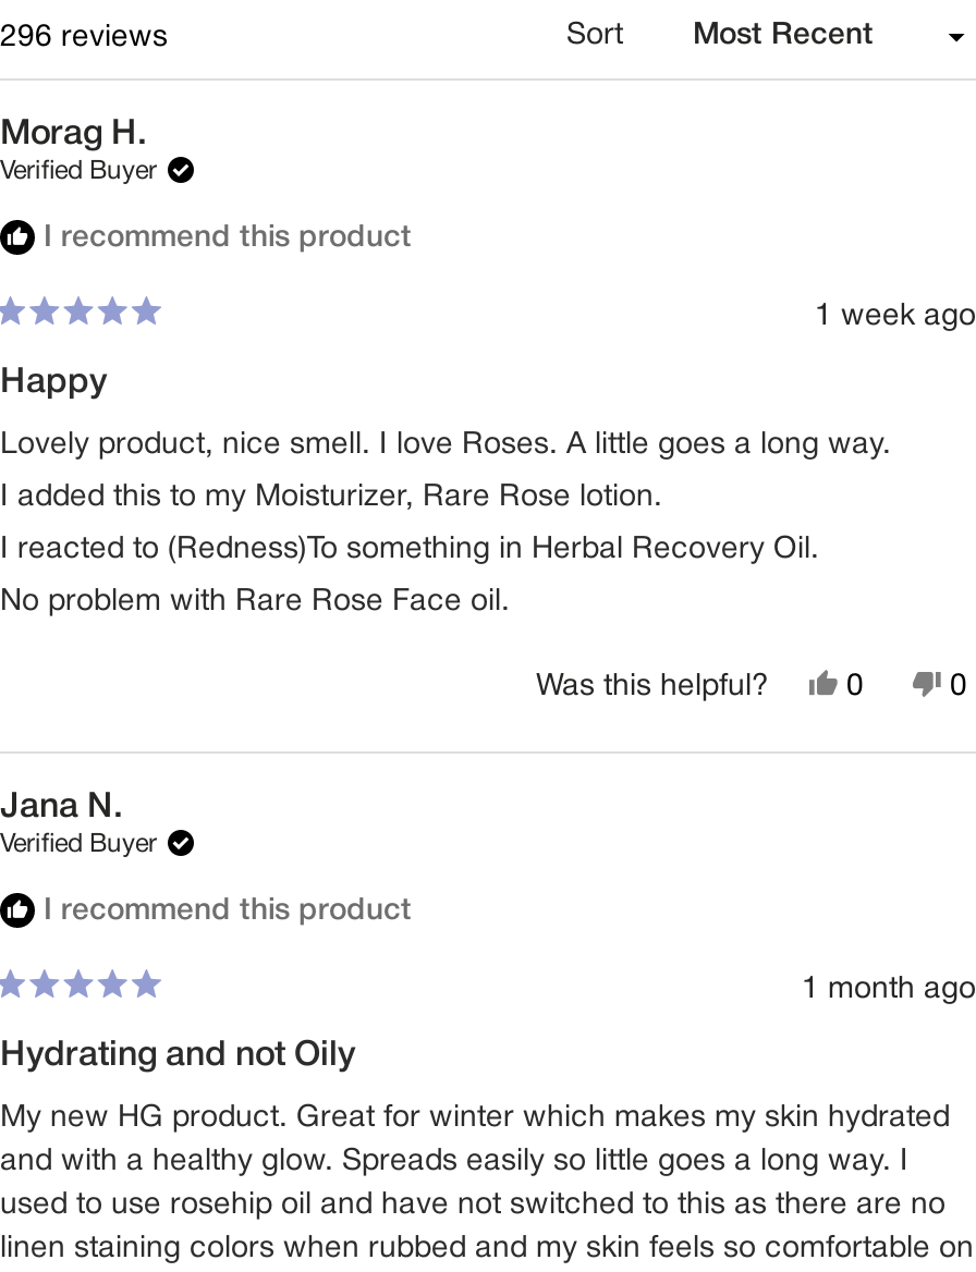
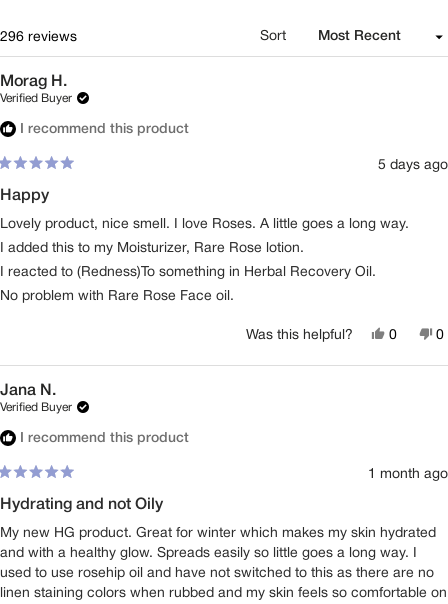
[815,302,976,330] 1 week ago -> [378,158,448,171] 5 days ago

